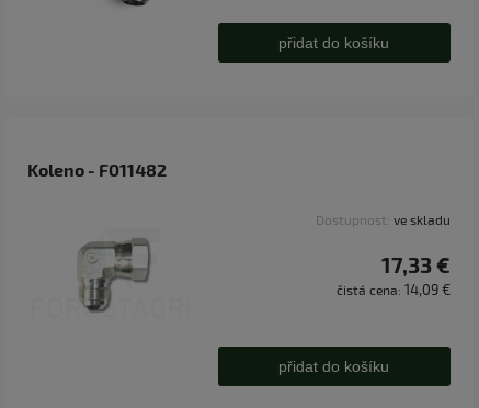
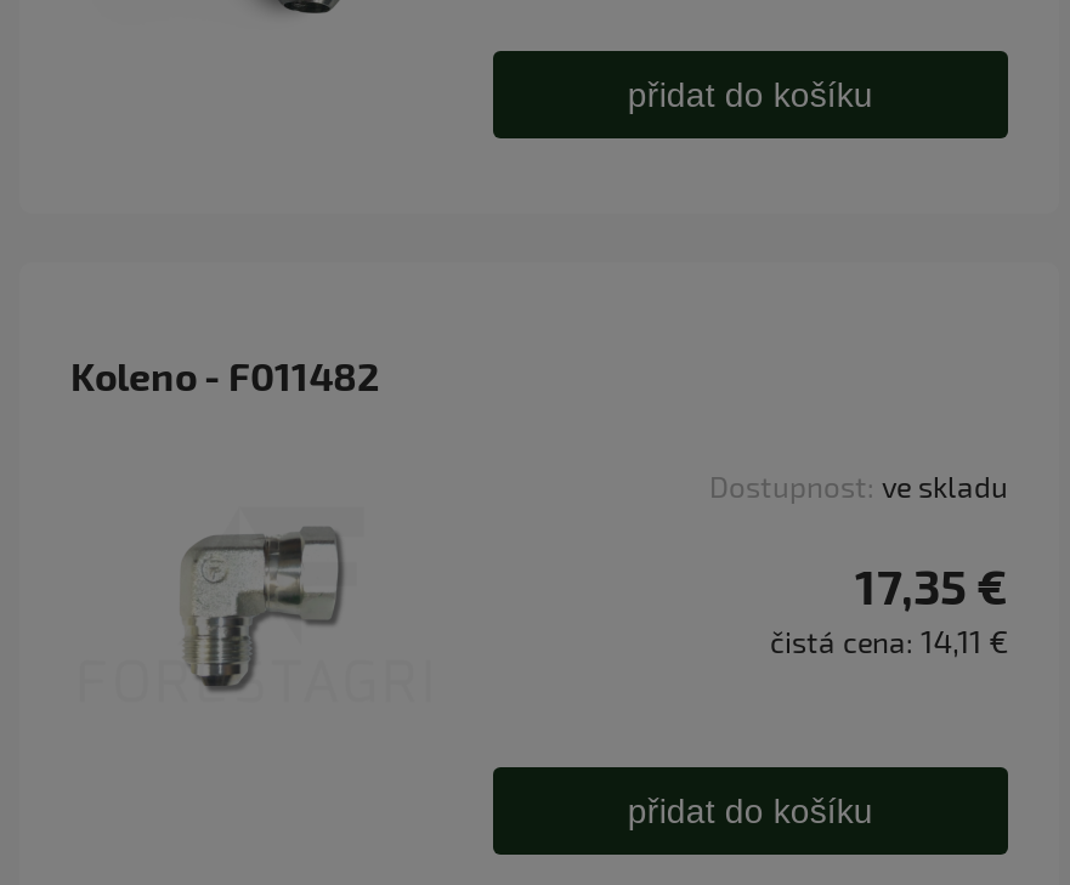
[381,251,451,278] 17,33 € -> [855,556,1008,615] 17,35 €
[337,281,451,298] čistá cena: 14,09 € -> [770,622,1008,661] čistá cena: 14,11 €

